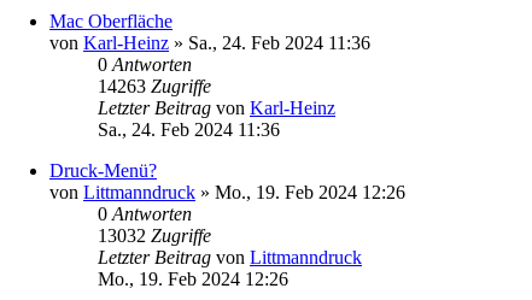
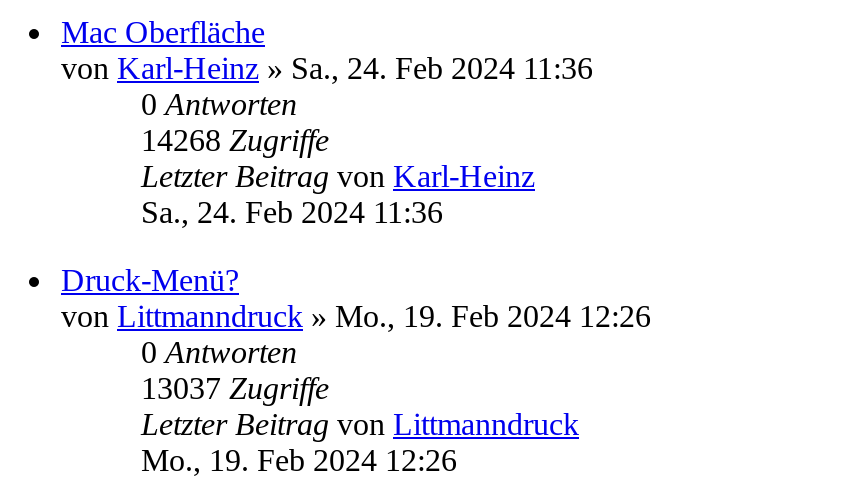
[98,76,211,96] 14263 Zugriffe -> [141,123,329,157] 14268 Zugriffe
[98,225,211,246] 13032 Zugriffe -> [141,371,329,405] 13037 Zugriffe

